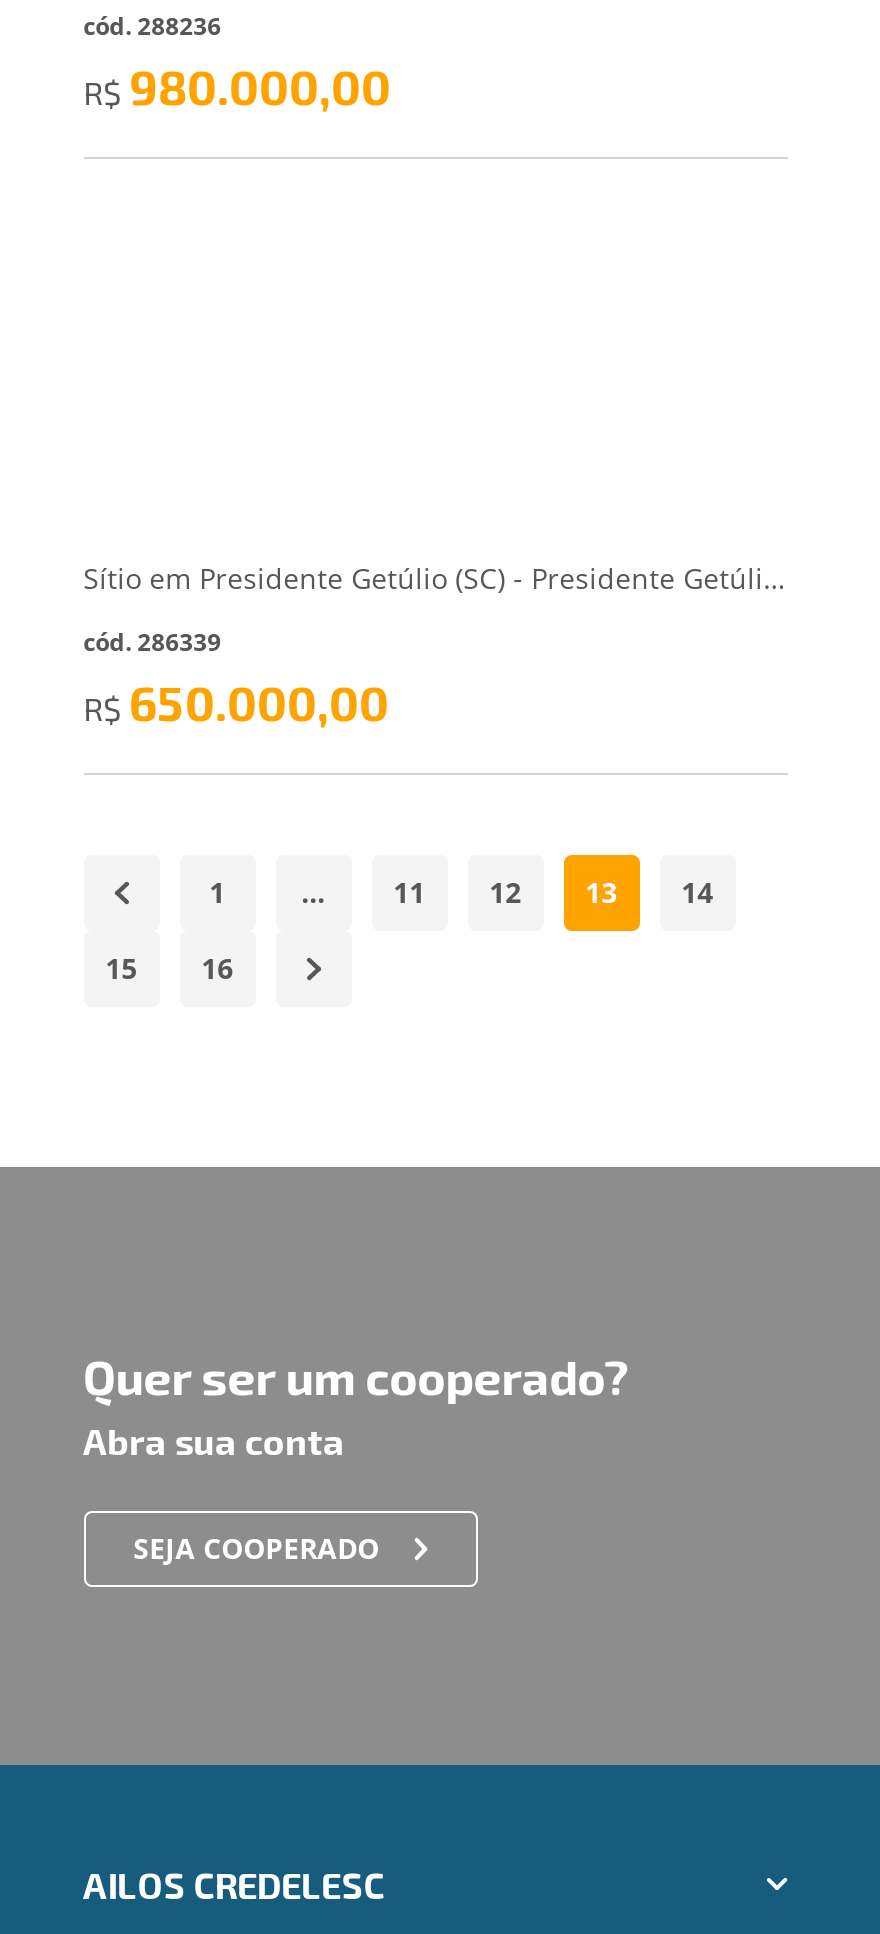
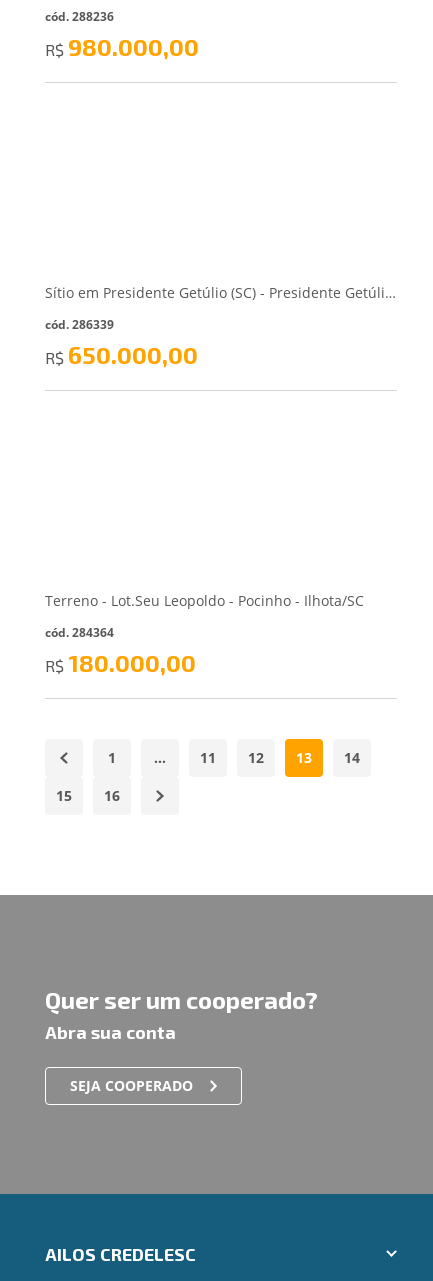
none -> [45,591,364,677] Terreno - Lot.Seu Leopoldo - Pocinho - Ilhota/SC | cód. 284364 | R$180.000,00

